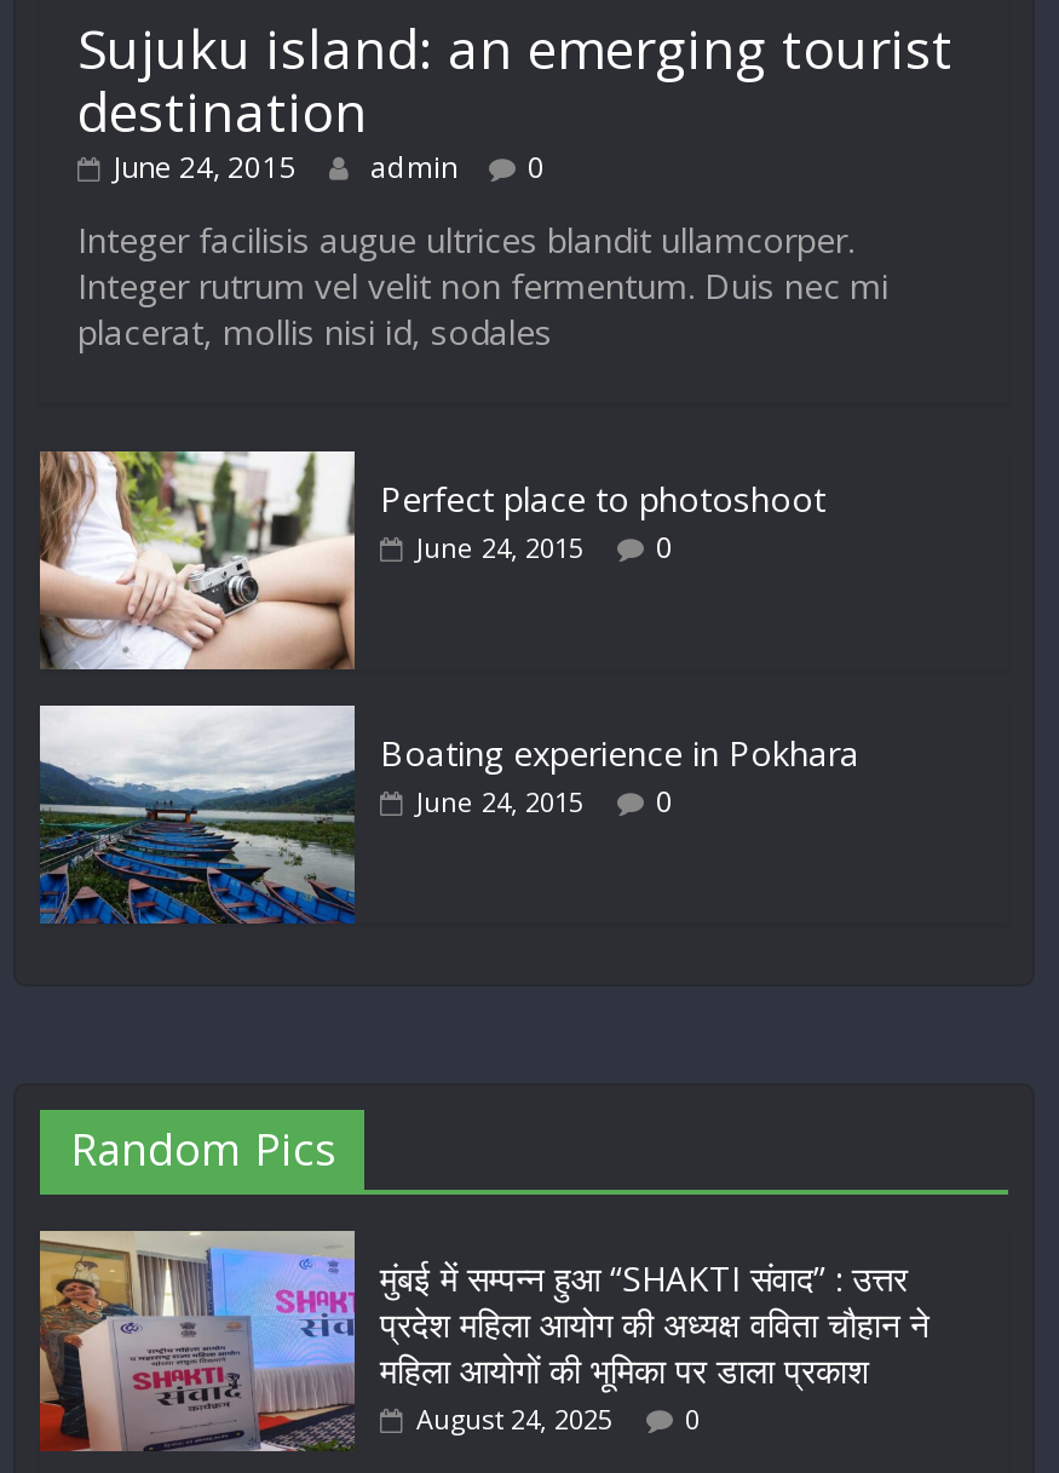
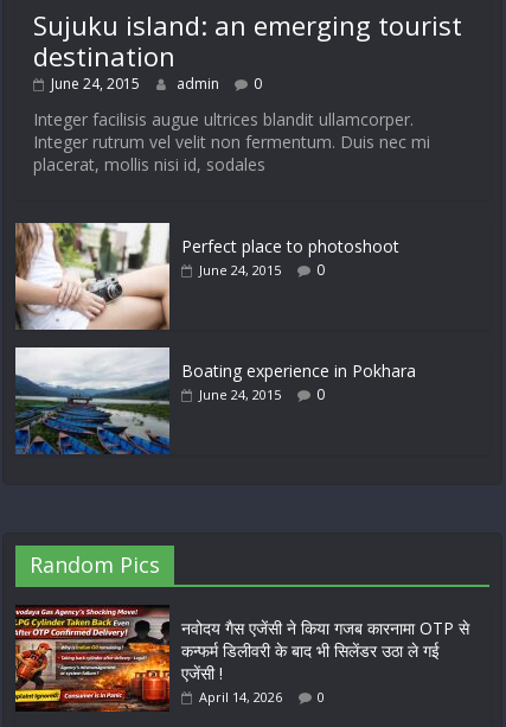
[38,1229,929,1456] [image] | मुंबई में सम्पन्न हुआ “SHAKTI संवाद” : उत्तर | प्रदेश महिला आयोग की अध्यक्ष वविता चौहान ने | महिला आयोगों की भूमिका पर डाला प्रकाश | August 24, 2025 -> [14,605,470,713] [image] | नवोदय गैस एजेंसी ने किया गजब कारनामा OTP से | कन्फर्म डिलीवरी के बाद भी सिलेंडर उठा ले गई | एजेंसी ! | April 14, 2026

